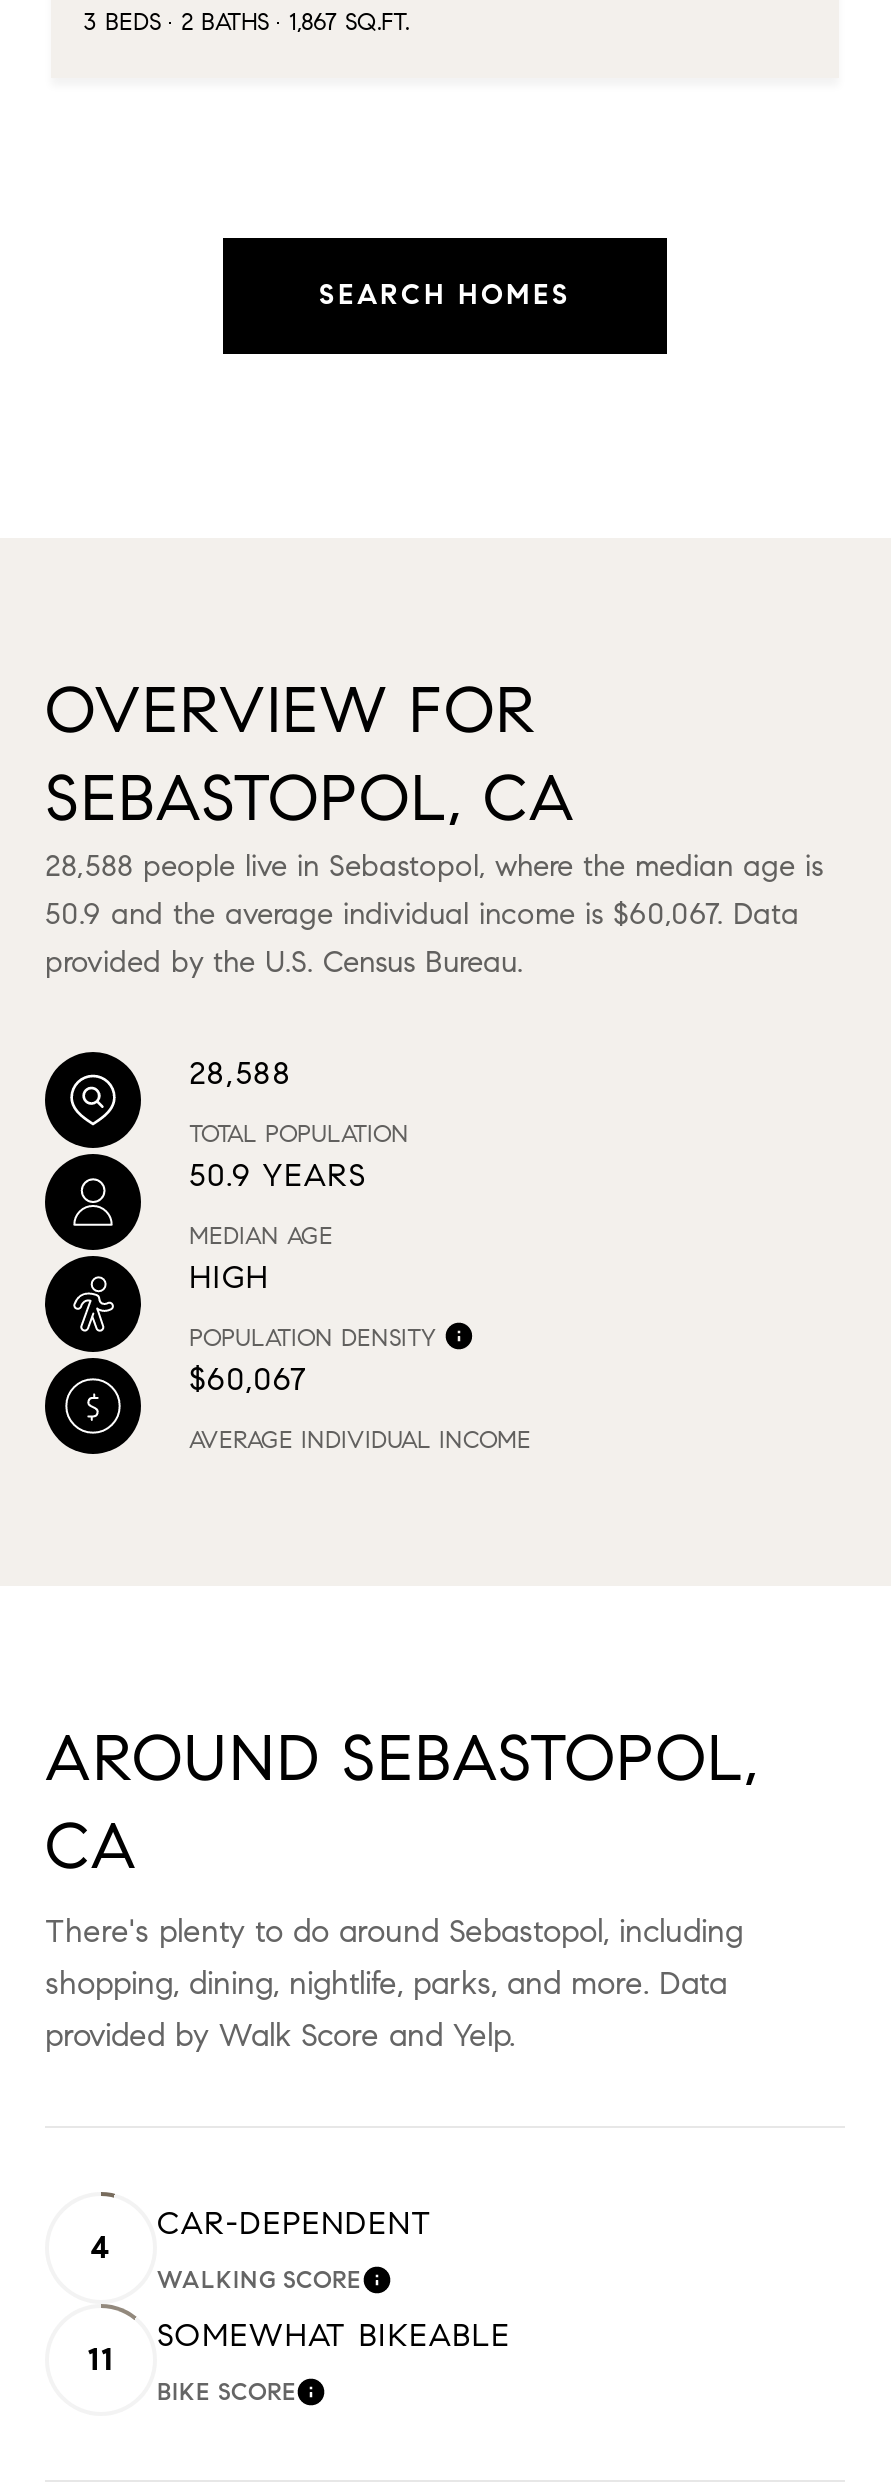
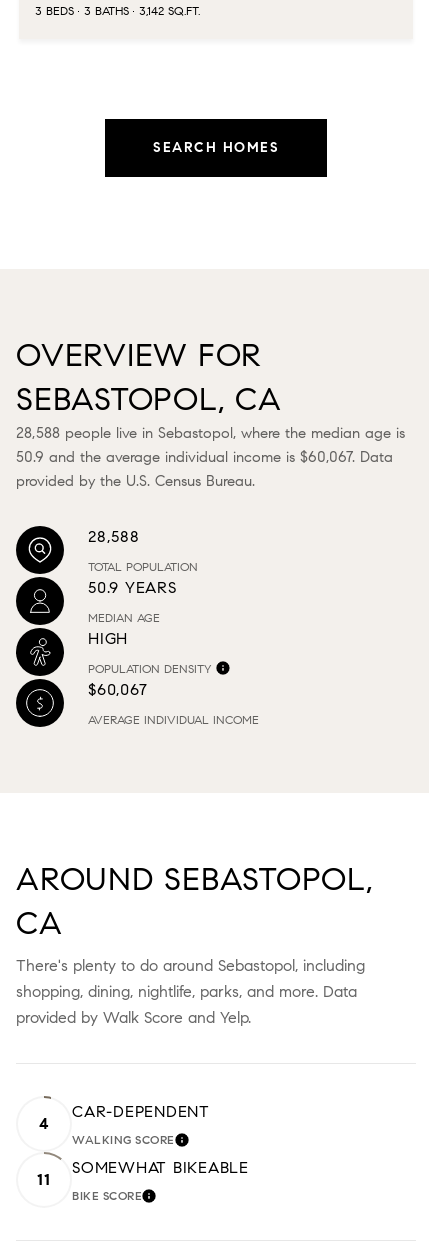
[181,6,269,36] 2 BATHS -> [84,3,129,18] 3 BATHS
[289,6,409,36] 1,867 SQ.FT. -> [139,3,200,18] 3,142 SQ.FT.

